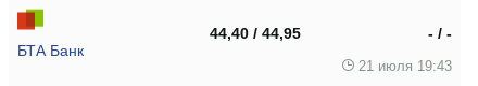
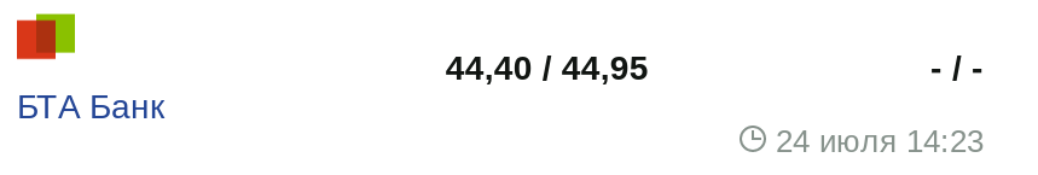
[358,58,452,74] 21 июля 19:43 -> [776,123,984,159] 24 июля 14:23

